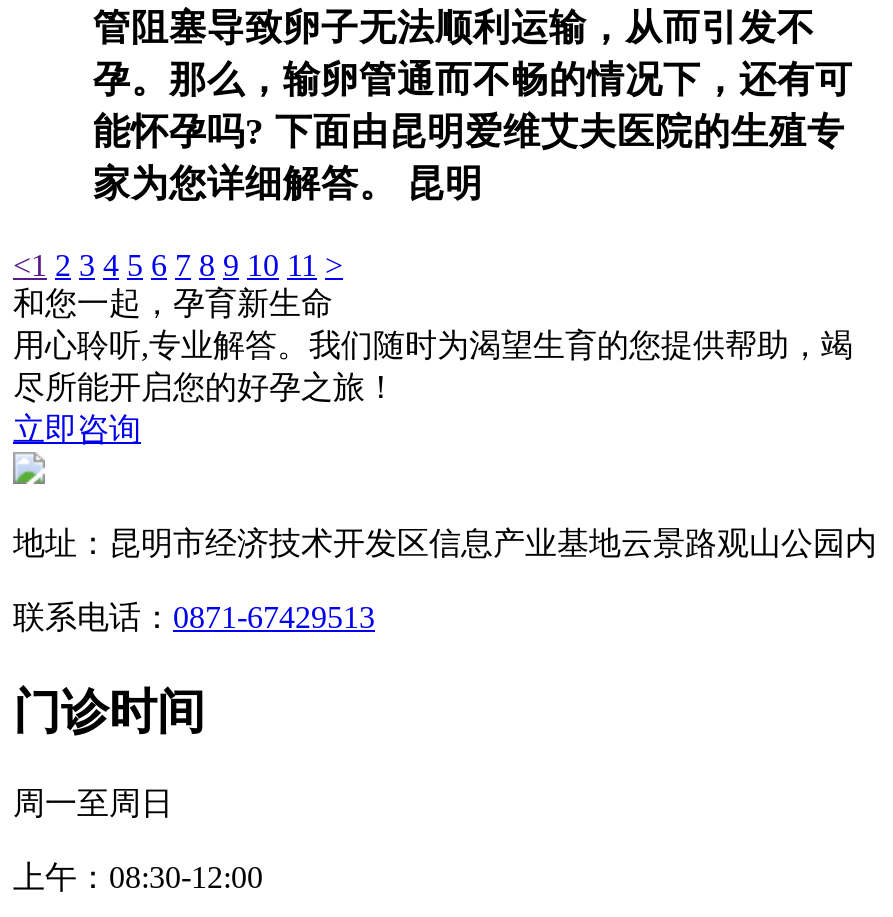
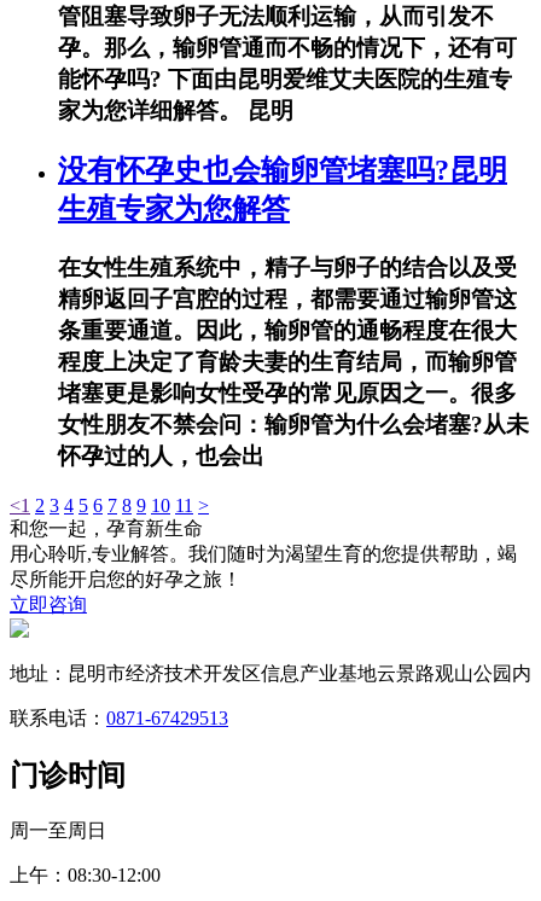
none -> [58,155,529,469] 没有怀孕史也会输卵管堵塞吗?昆明 | 生殖专家为您解答 | 在女性生殖系统中，精子与卵子的结合以及受 | 精卵返回子宫腔的过程，都需要通过输卵管这 | 条重要通道。因此，输卵管的通畅程度在很大 | 程度上决定了育龄夫妻的生育结局，而输卵管 | 堵塞更是影响女性受孕的常见原因之一。很多 | 女性朋友不禁会问：输卵管为什么会堵塞?从未 | 怀孕过的人，也会出

